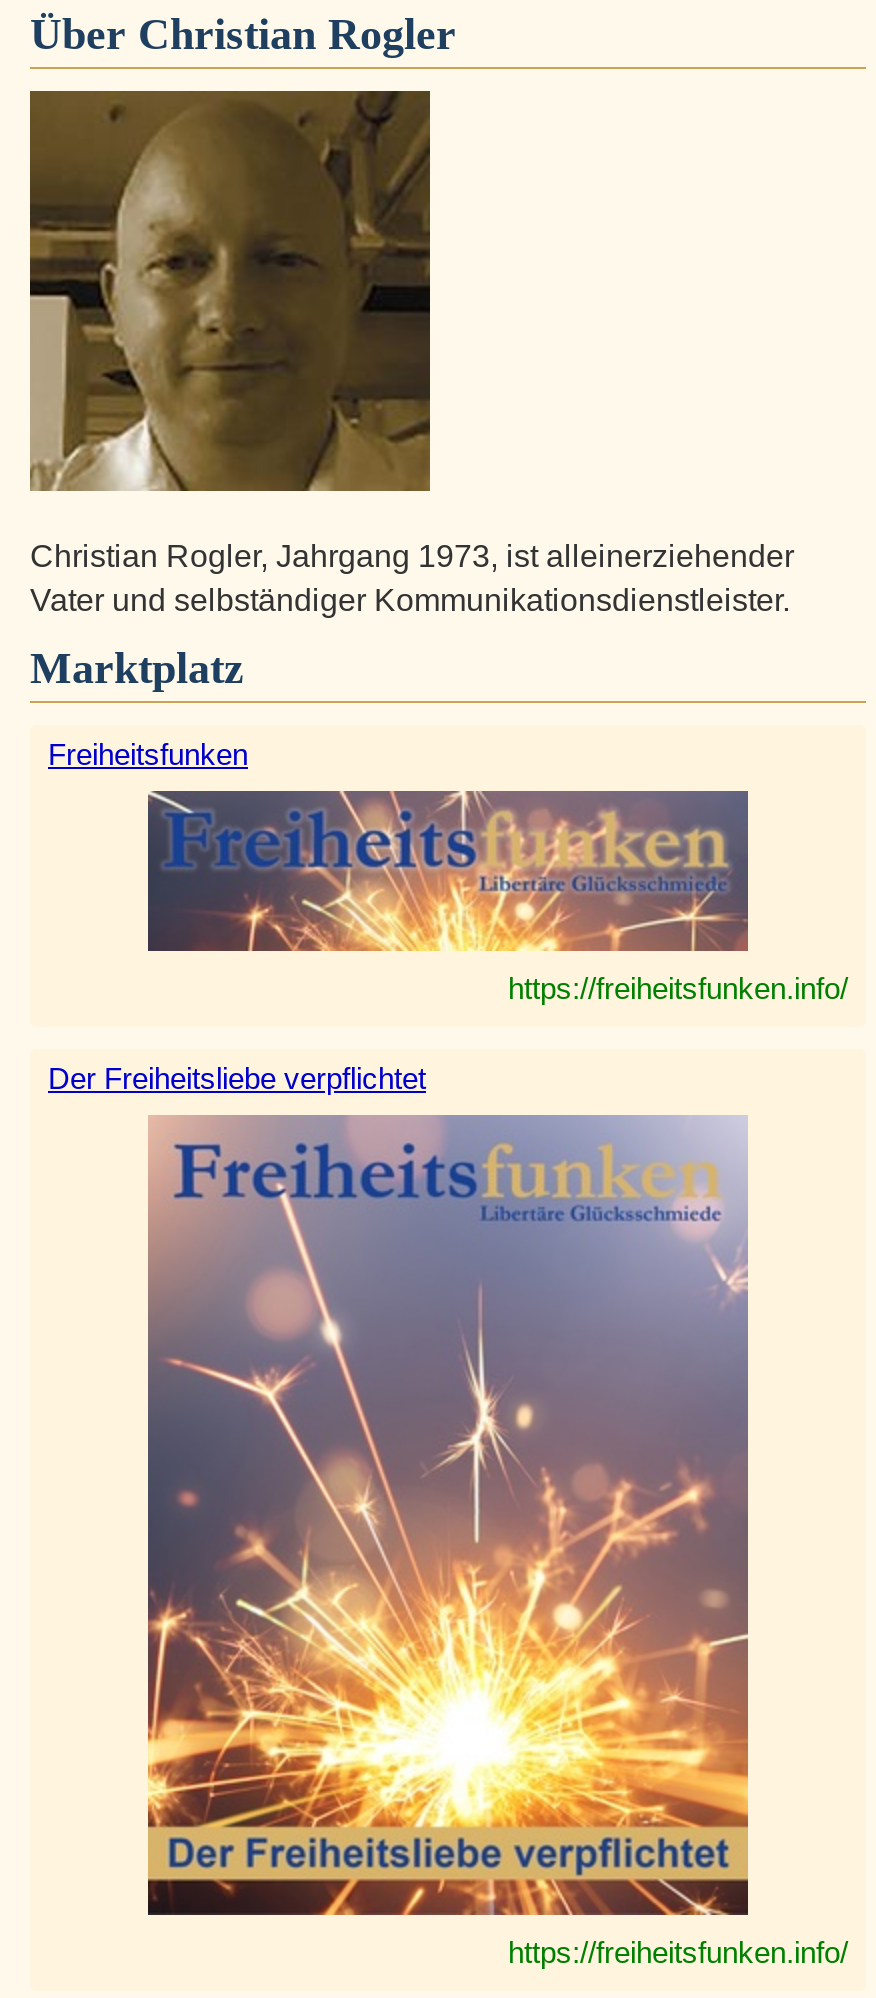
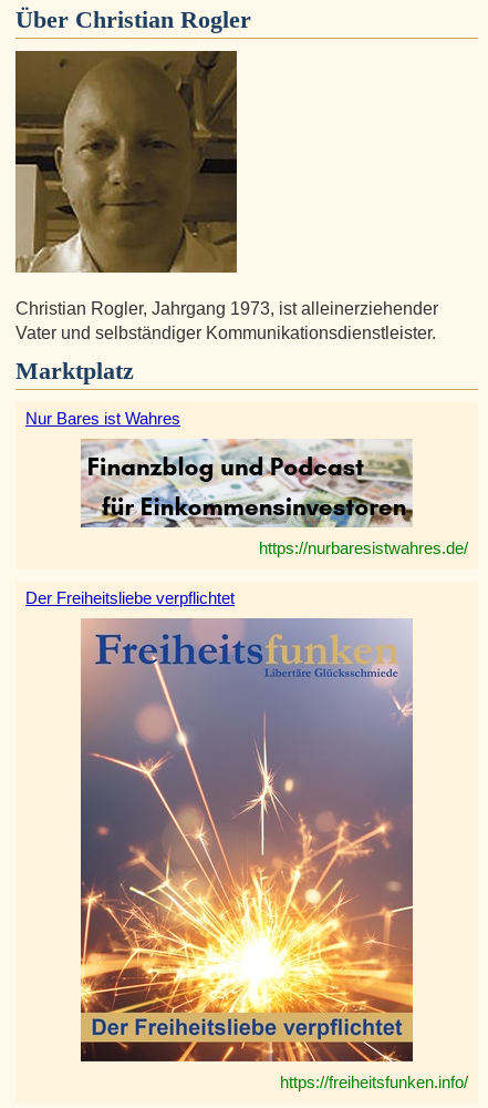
[48,737,248,771] Freiheitsfunken -> [25,409,180,428] Nur Bares ist Wahres
[146,789,848,1005] [image] | https://freiheitsfunken.info/ -> [81,439,468,557] [image] | https://nurbaresistwahres.de/

